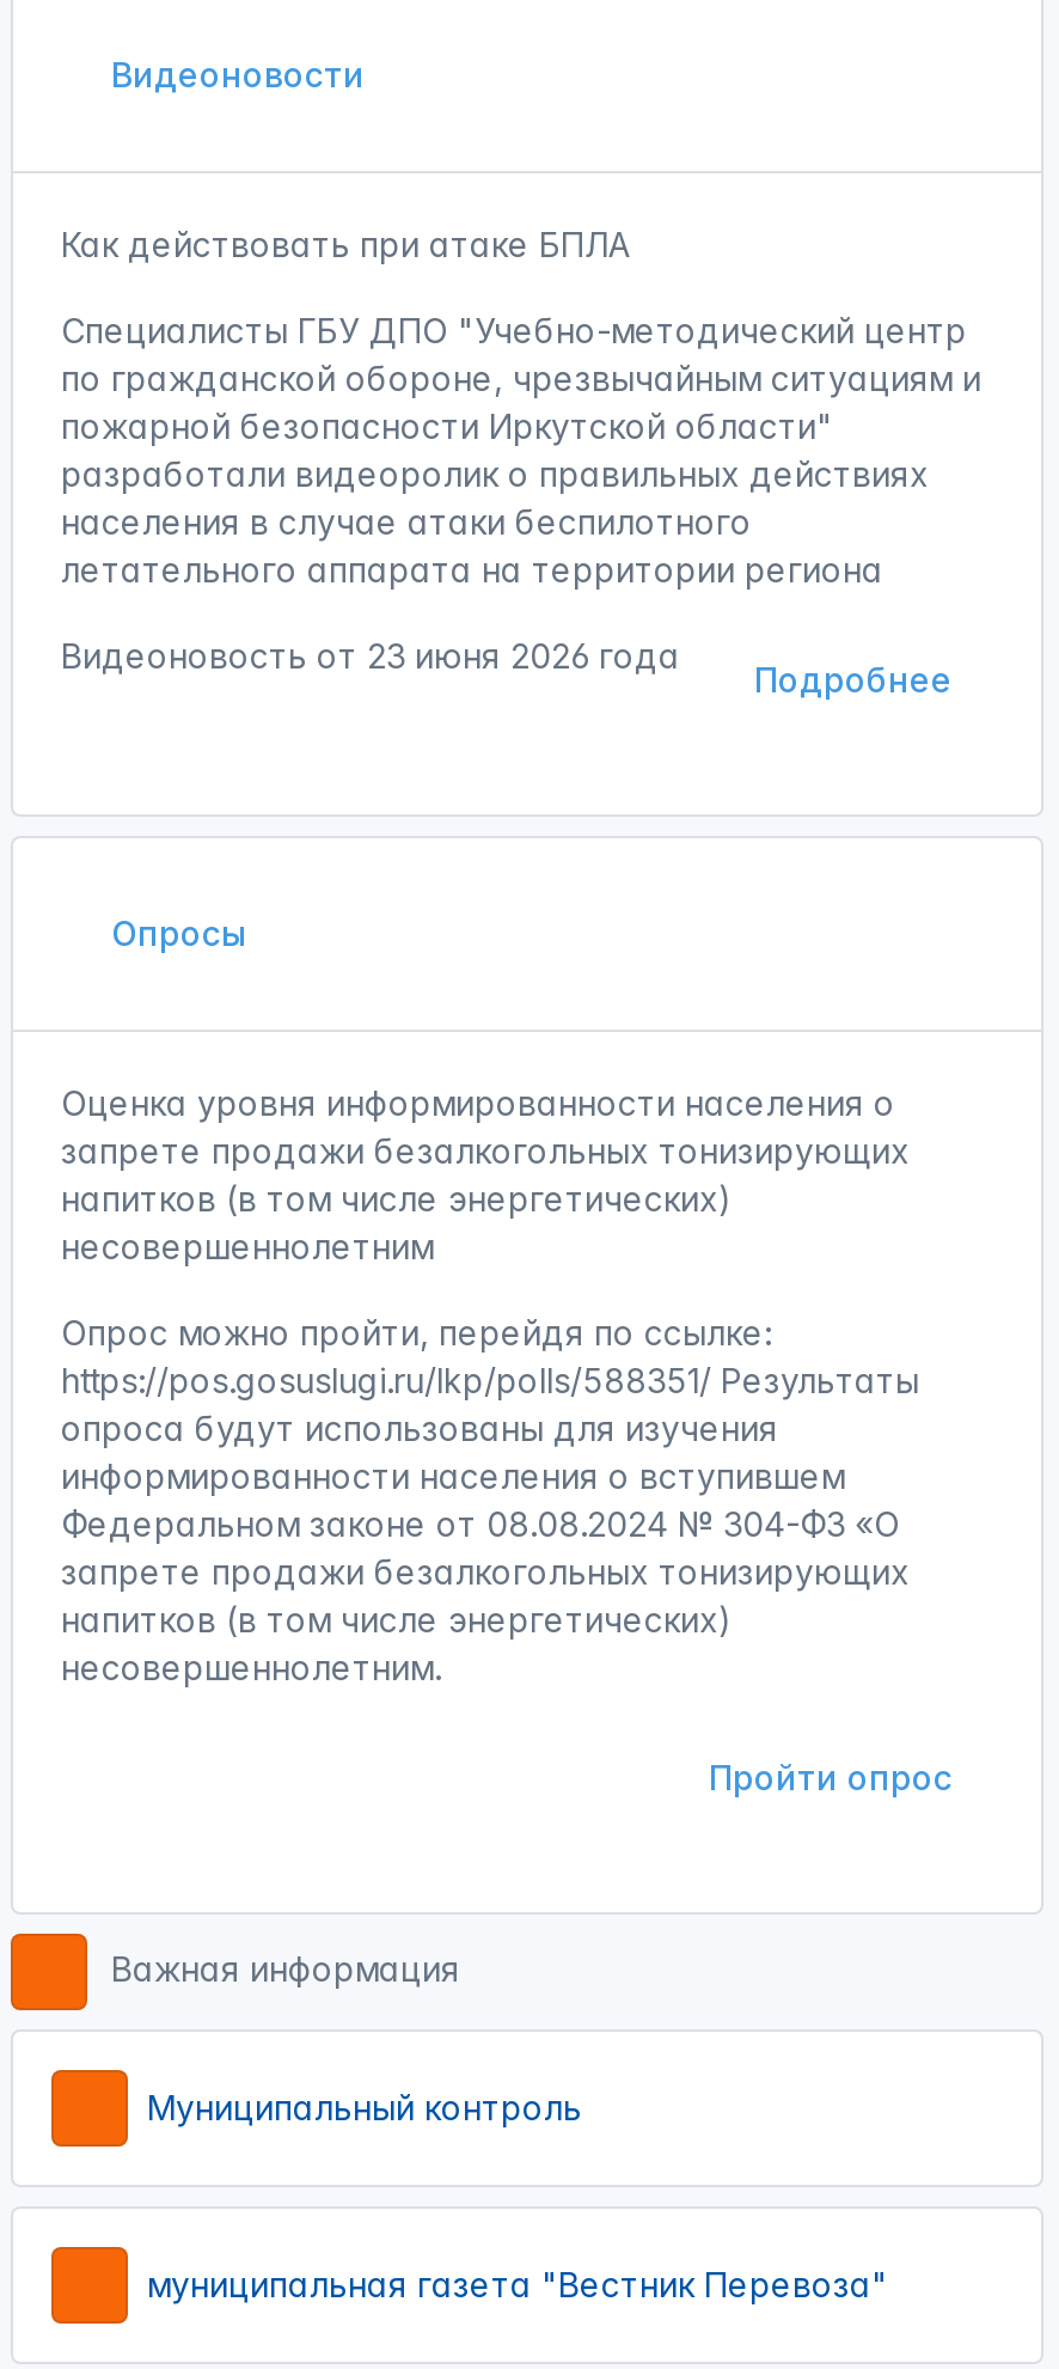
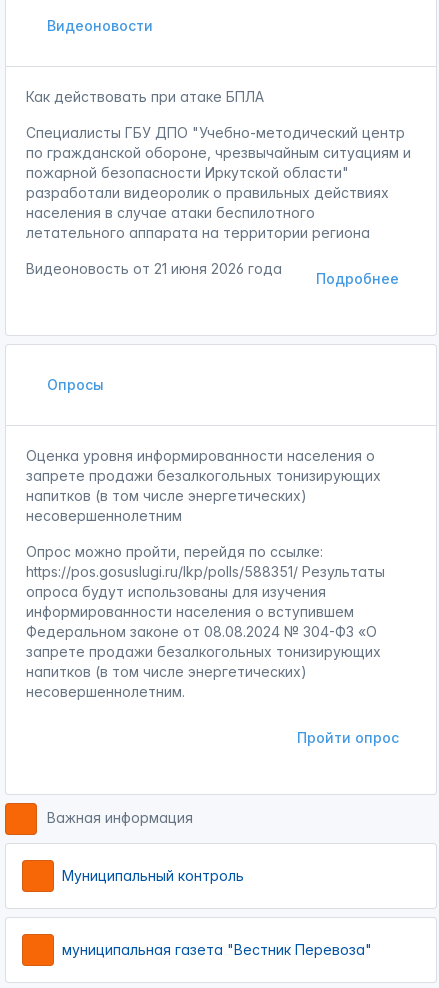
[61,635,680,676] Видеоновость от 23 июня 2026 года -> [26,260,282,277] Видеоновость от 21 июня 2026 года

